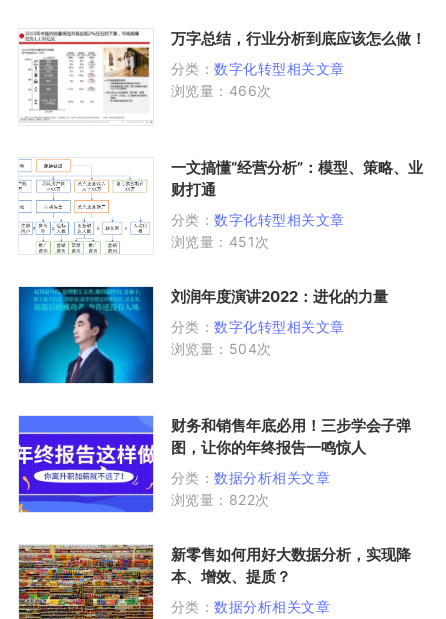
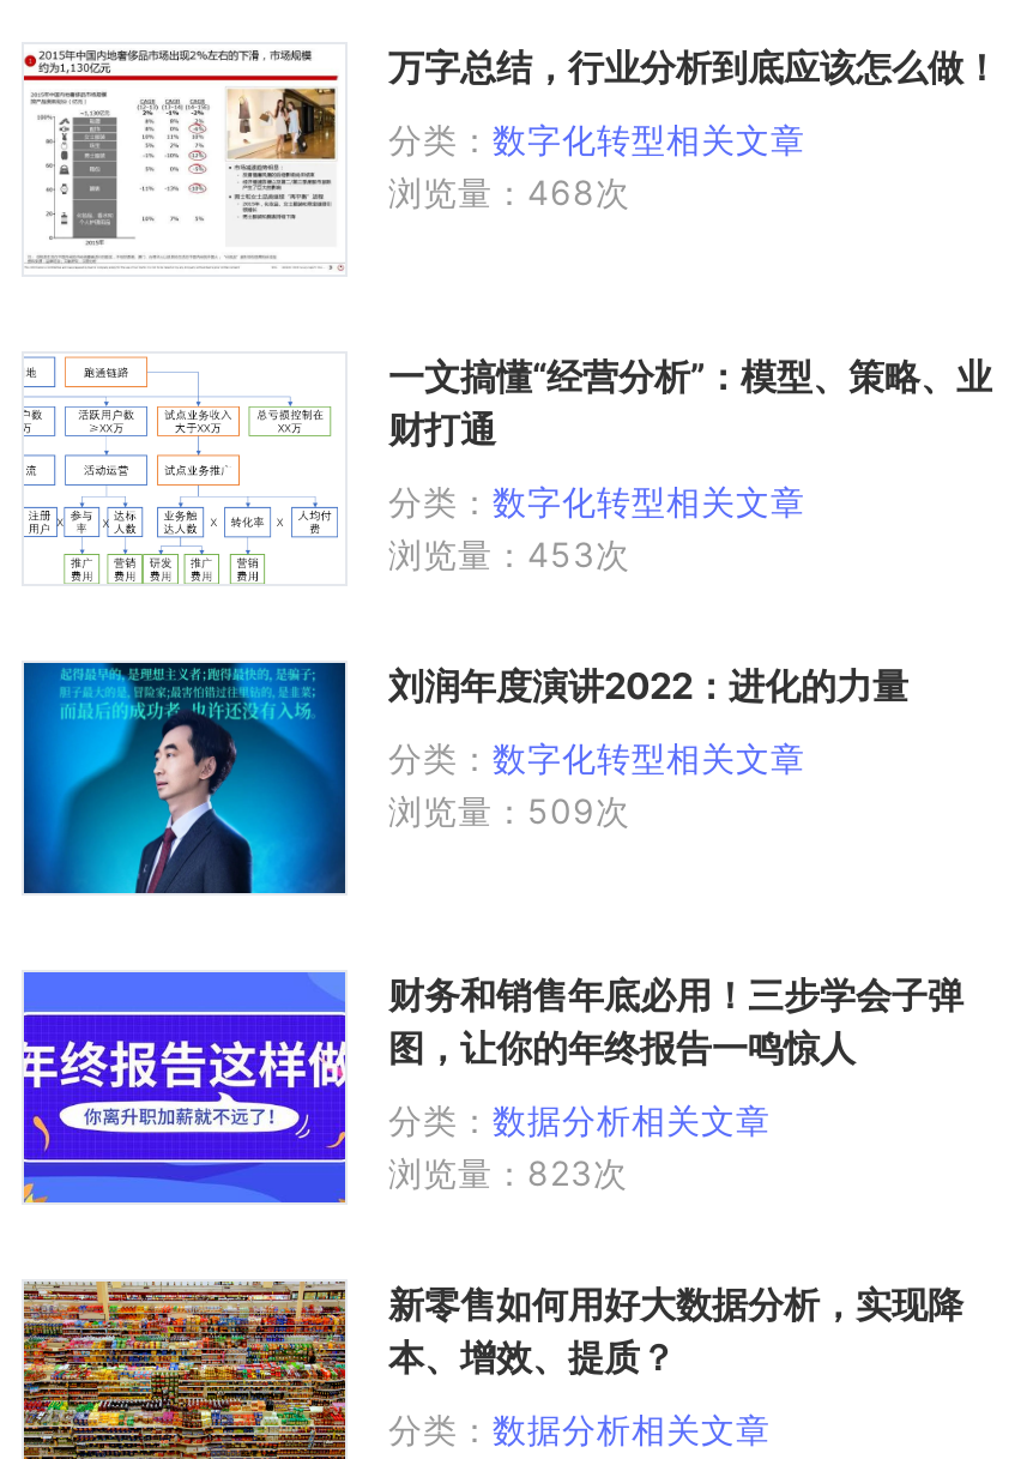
[171,82,272,99] 浏览量：466次 -> [388,171,630,212] 浏览量：468次
[171,233,270,250] 浏览量：451次 -> [388,533,630,574] 浏览量：453次
[171,340,272,357] 浏览量：504次 -> [388,790,630,831] 浏览量：509次
[171,491,270,508] 浏览量：822次 -> [388,1152,628,1193] 浏览量：823次

